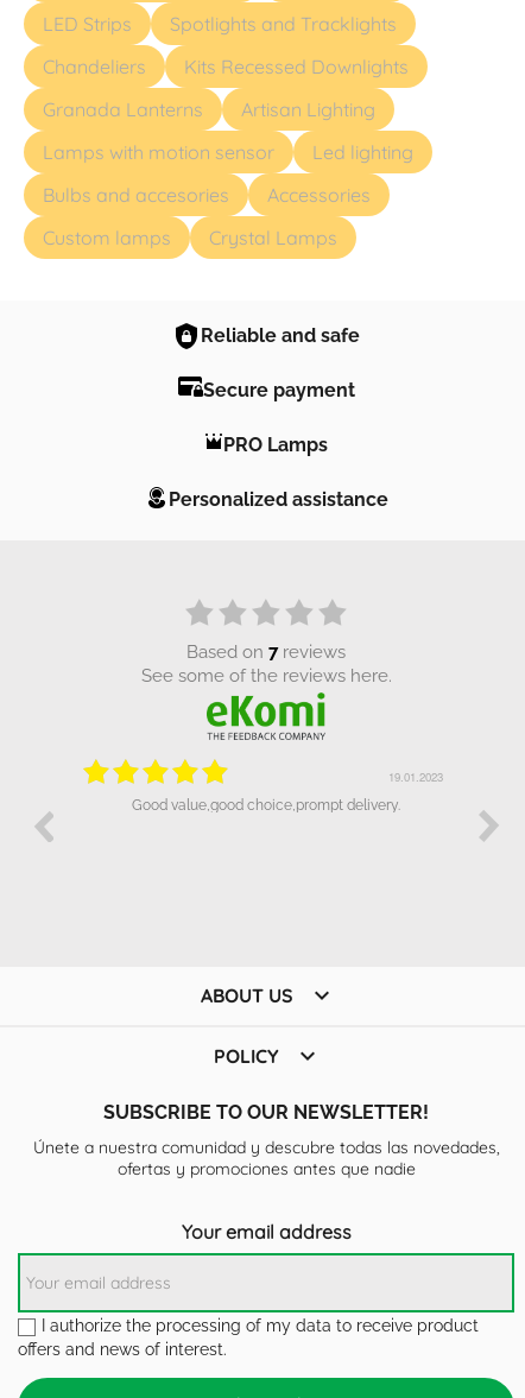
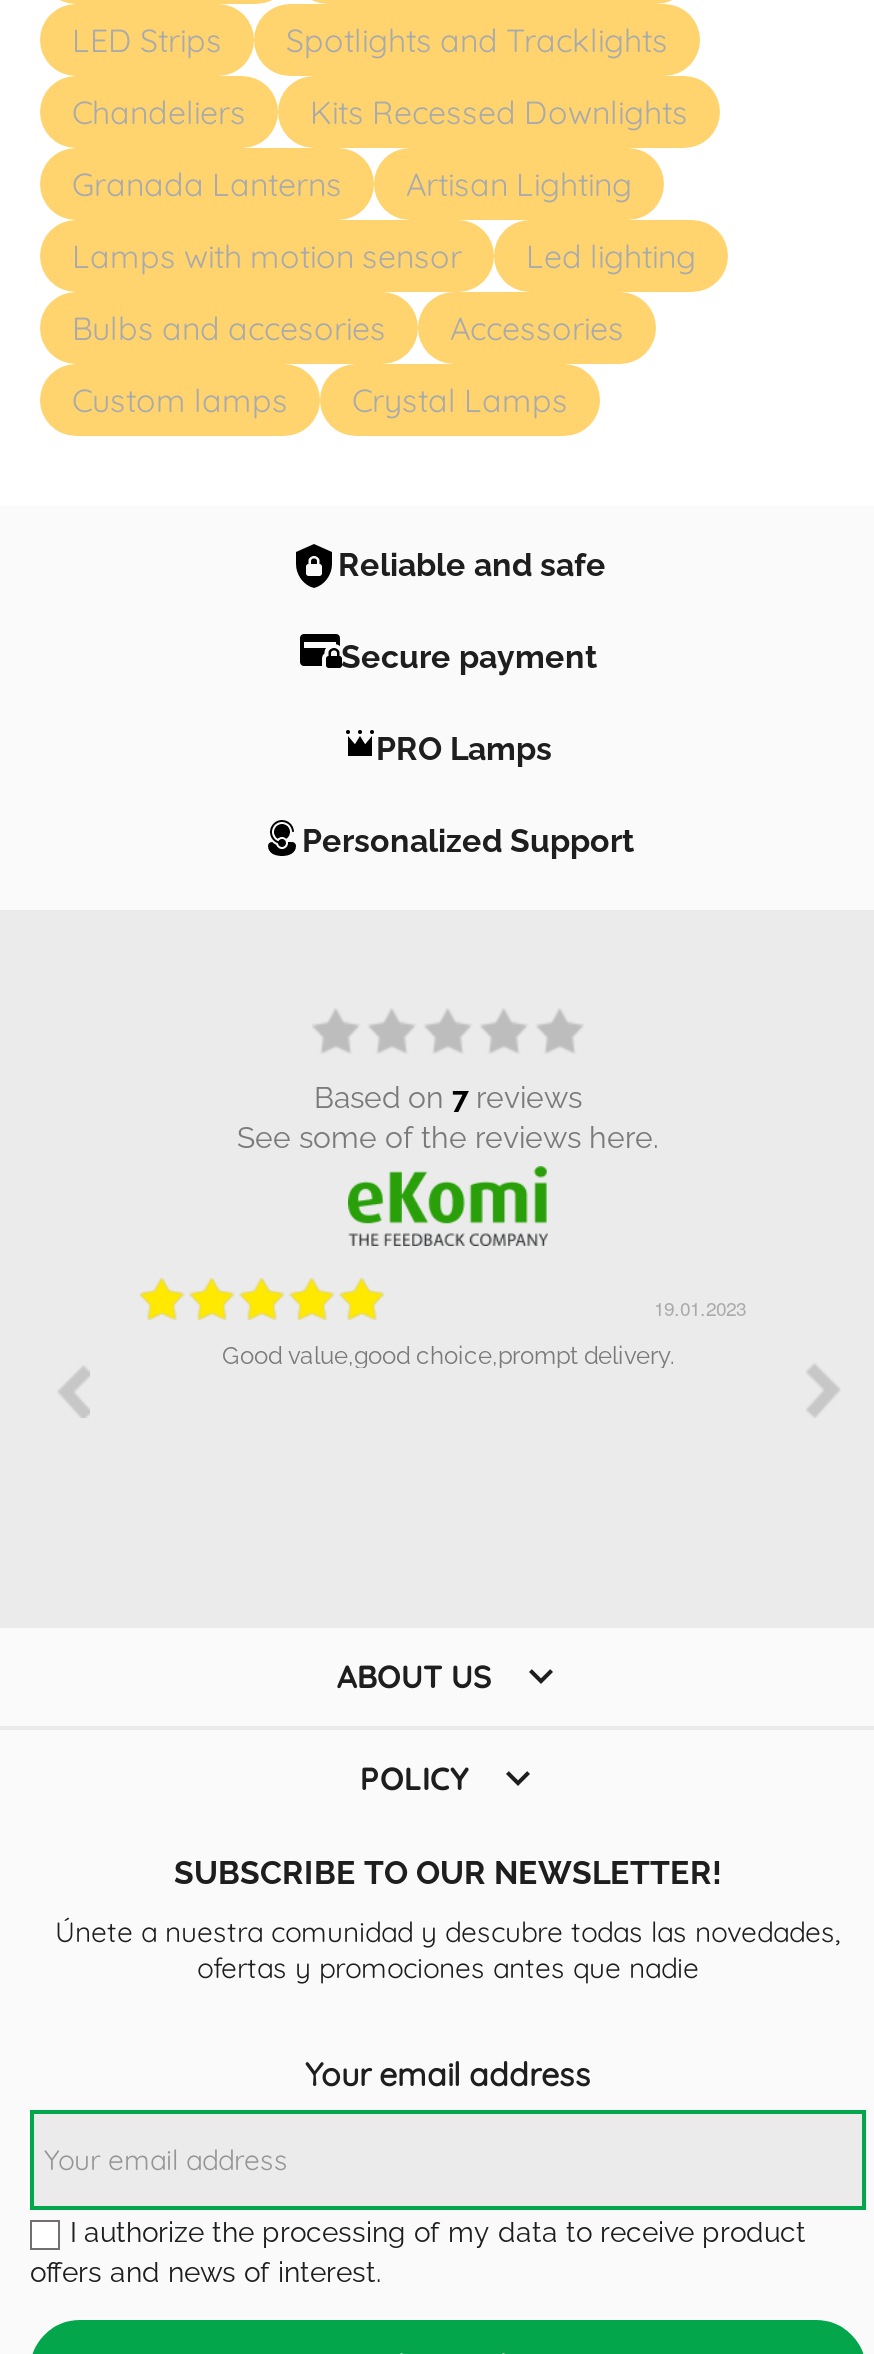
[168,485,388,511] Personalized assistance -> [302,816,634,860] Personalized Support

